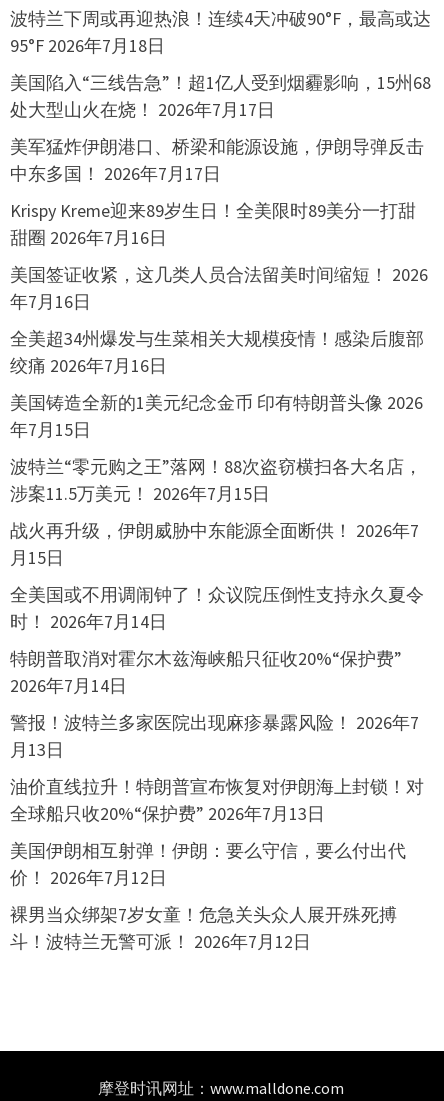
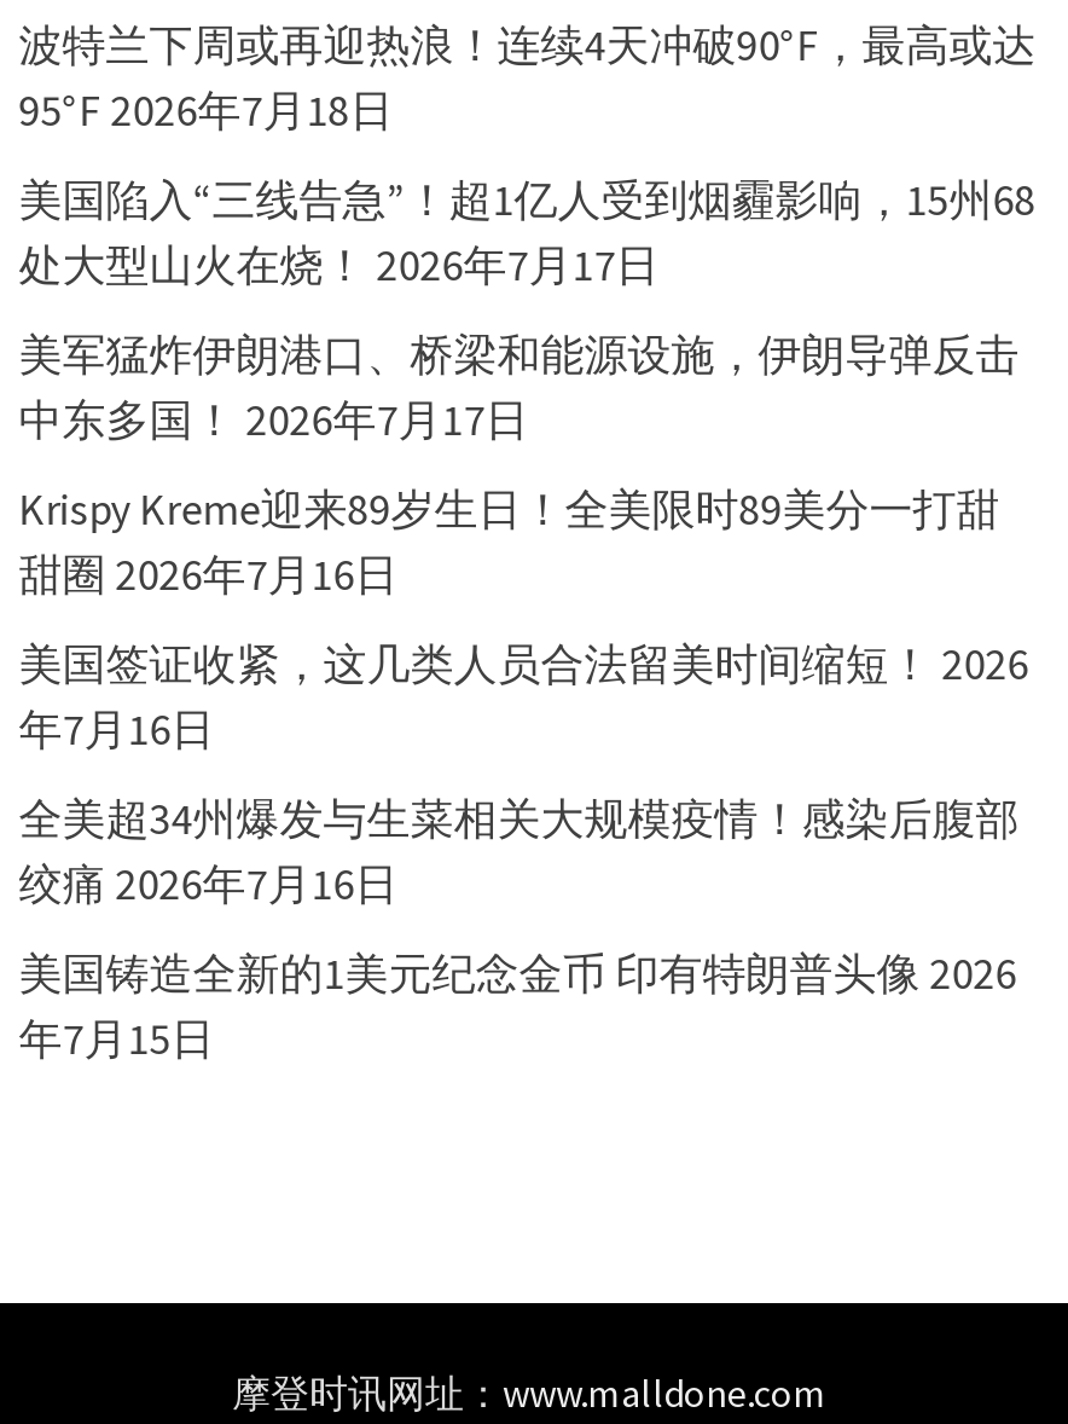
[10,455,424,953] 波特兰“零元购之王”落网！88次盗窃横扫各大名店， | 涉案11.5万美元！ 2026年7月15日 | 战火再升级，伊朗威胁中东能源全面断供！ 2026年7 | 月15日 | 全美国或不用调闹钟了！众议院压倒性支持永久夏令 | 时！ 2026年7月14日 | 特朗普取消对霍尔木兹海峡船只征收20%“保护费” | 2026年7月14日 | 警报！波特兰多家医院出现麻疹暴露风险！ 2026年7 | 月13日 | 油价直线拉升！特朗普宣布恢复对伊朗海上封锁！对 | 全球船只收20%“保护费” 2026年7月13日 | 美国伊朗相互射弹！伊朗：要么守信，要么付出代 | 价！ 2026年7月12日 | 裸男当众绑架7岁女童！危急关头众人展开殊死搏 | 斗！波特兰无警可派！ 2026年7月12日 -> none

